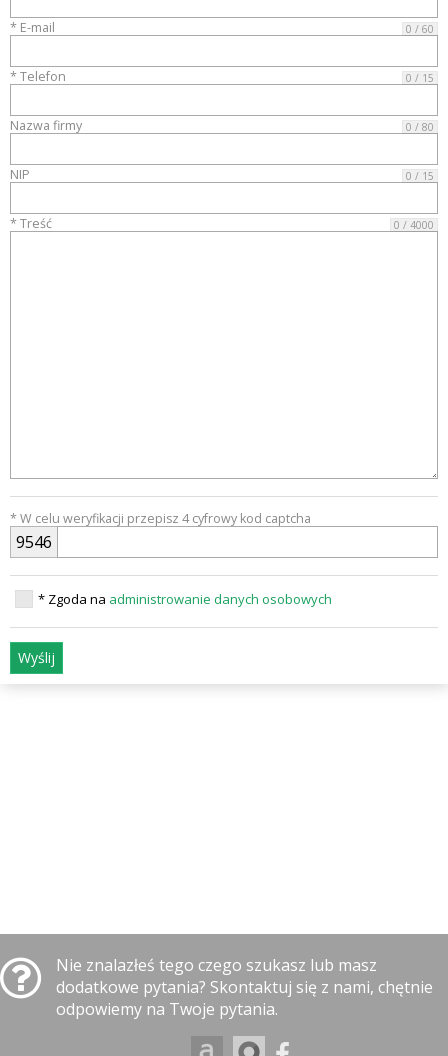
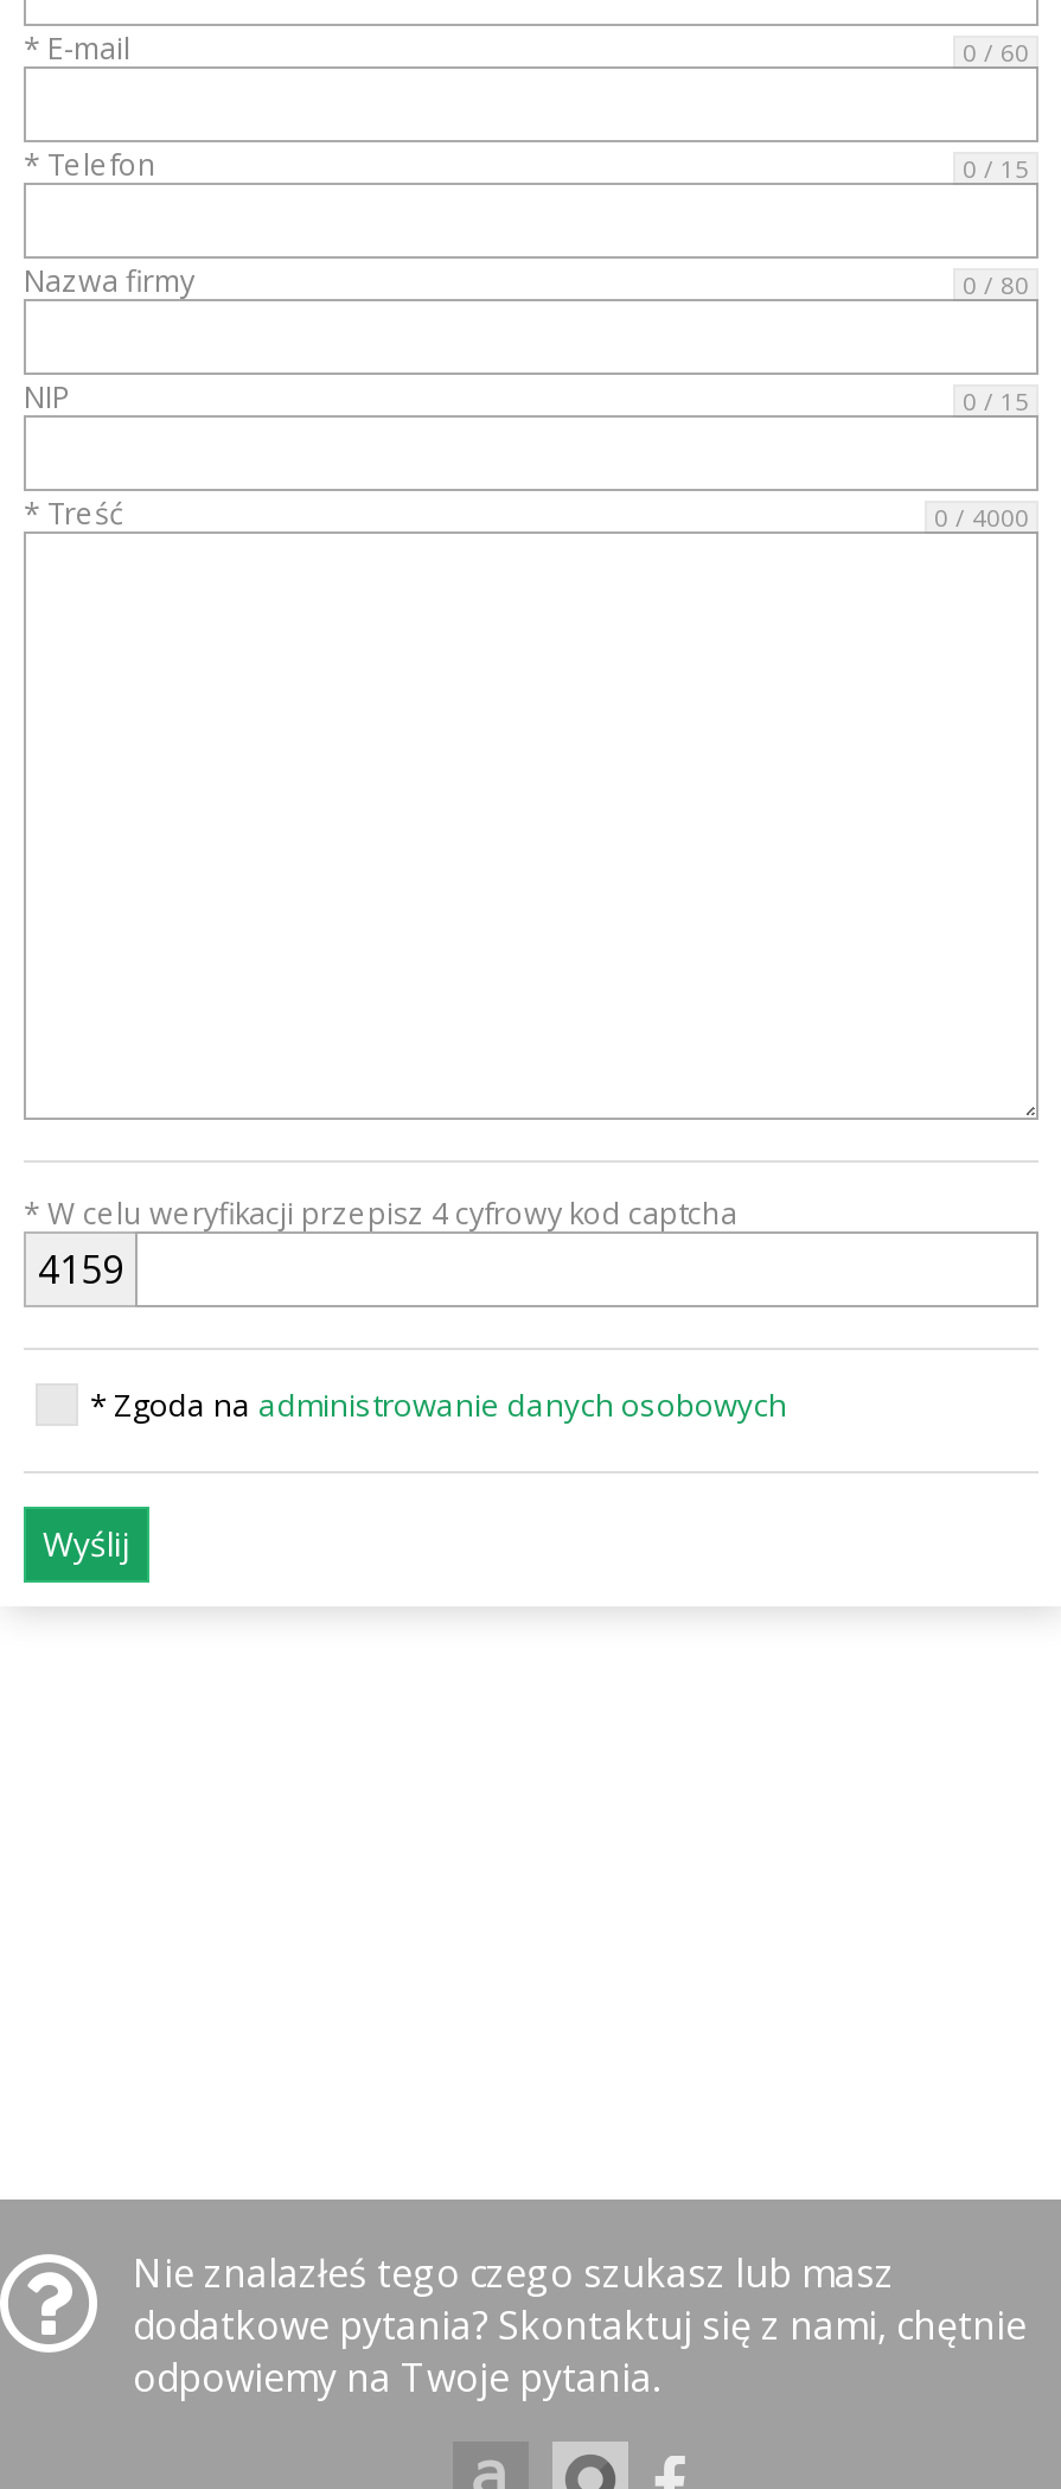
[16,531,52,553] 95 46 -> [38,1243,123,1295] 41 59

